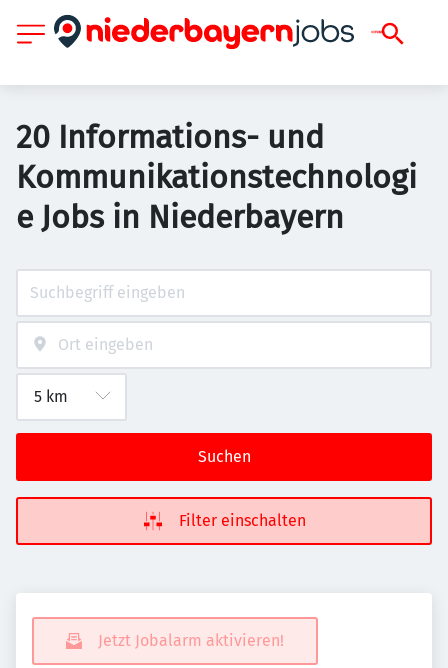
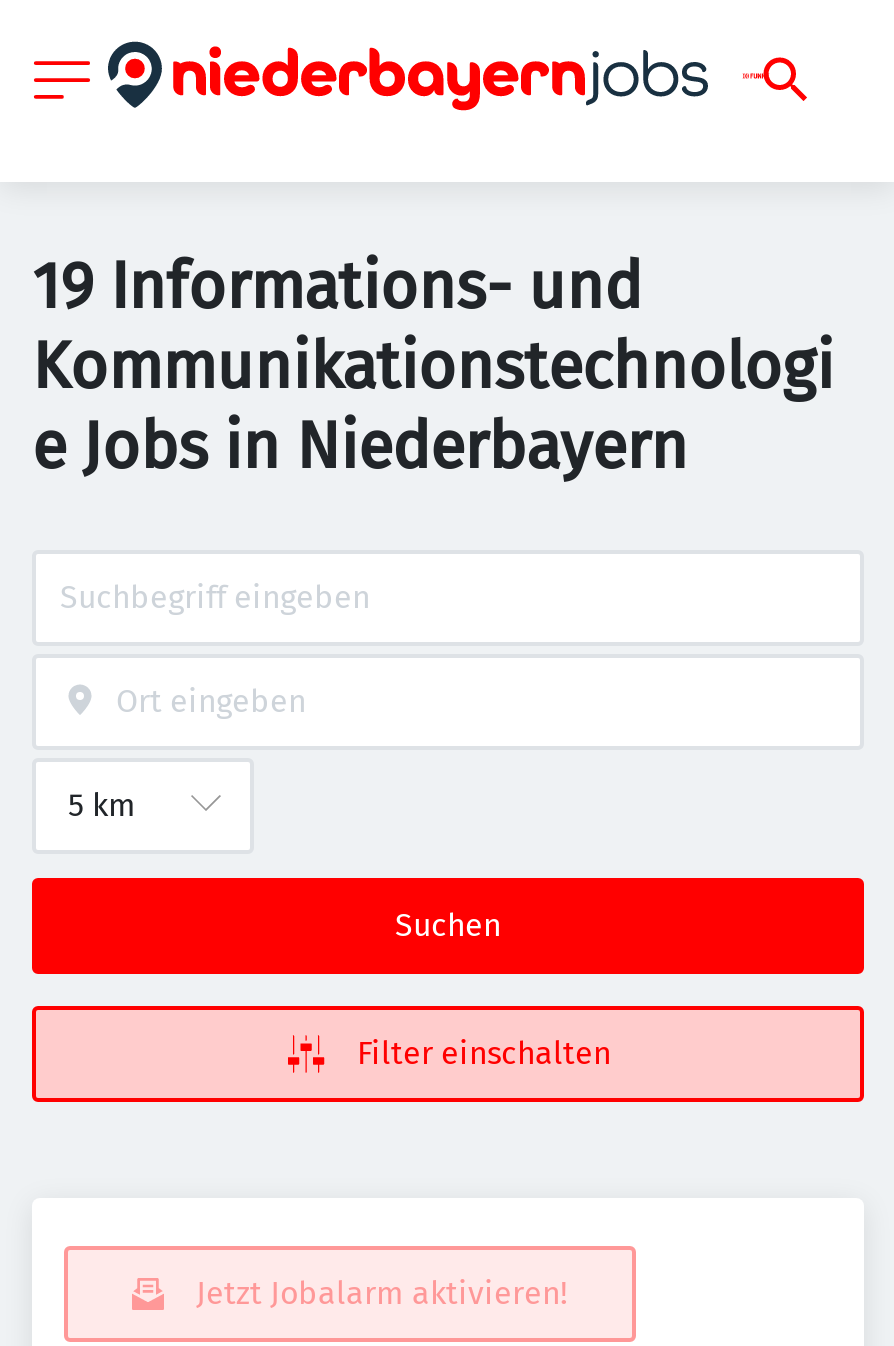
[16,118,324,156] 20 Informations- und -> [32,248,642,324] 19 Informations- und

